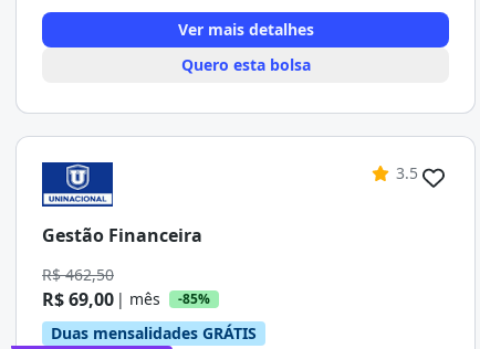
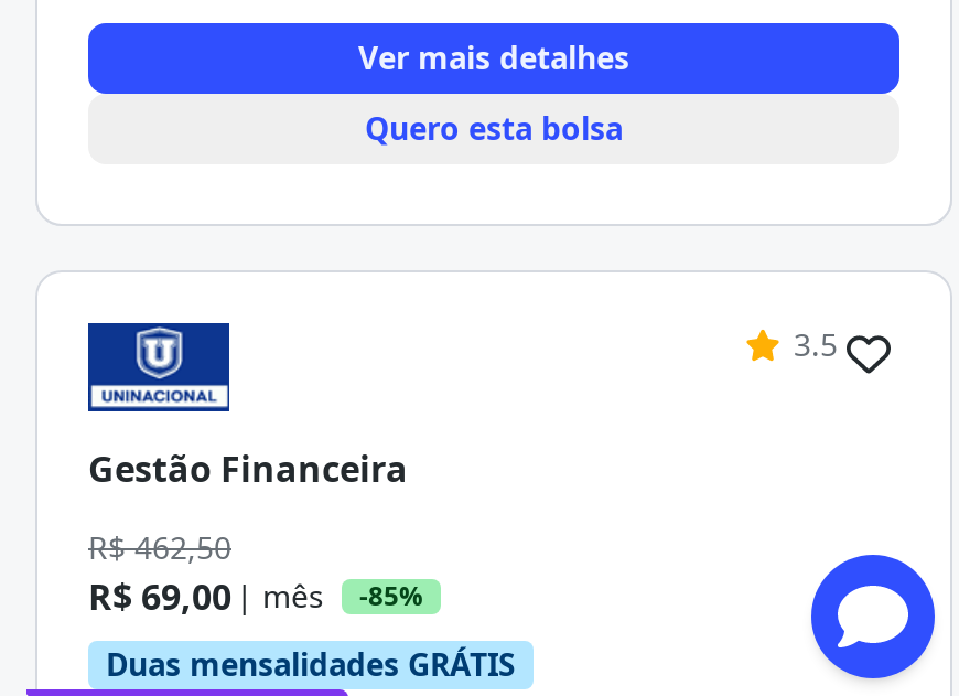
none -> [809,553,937,683] [image]

